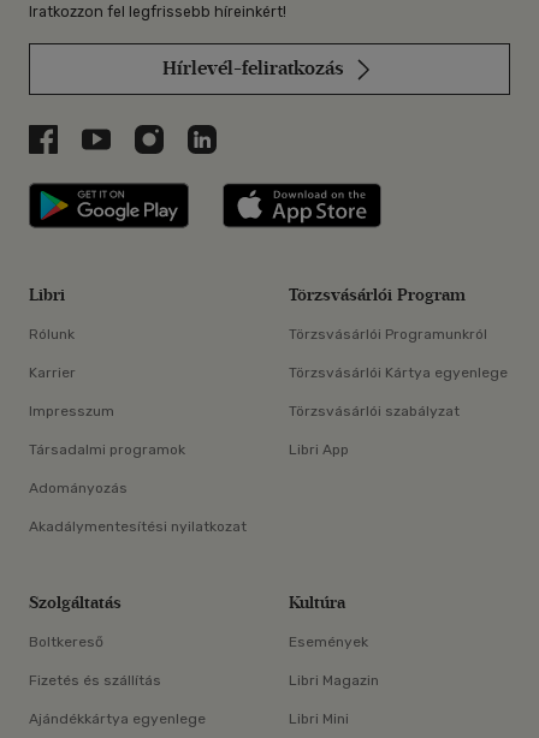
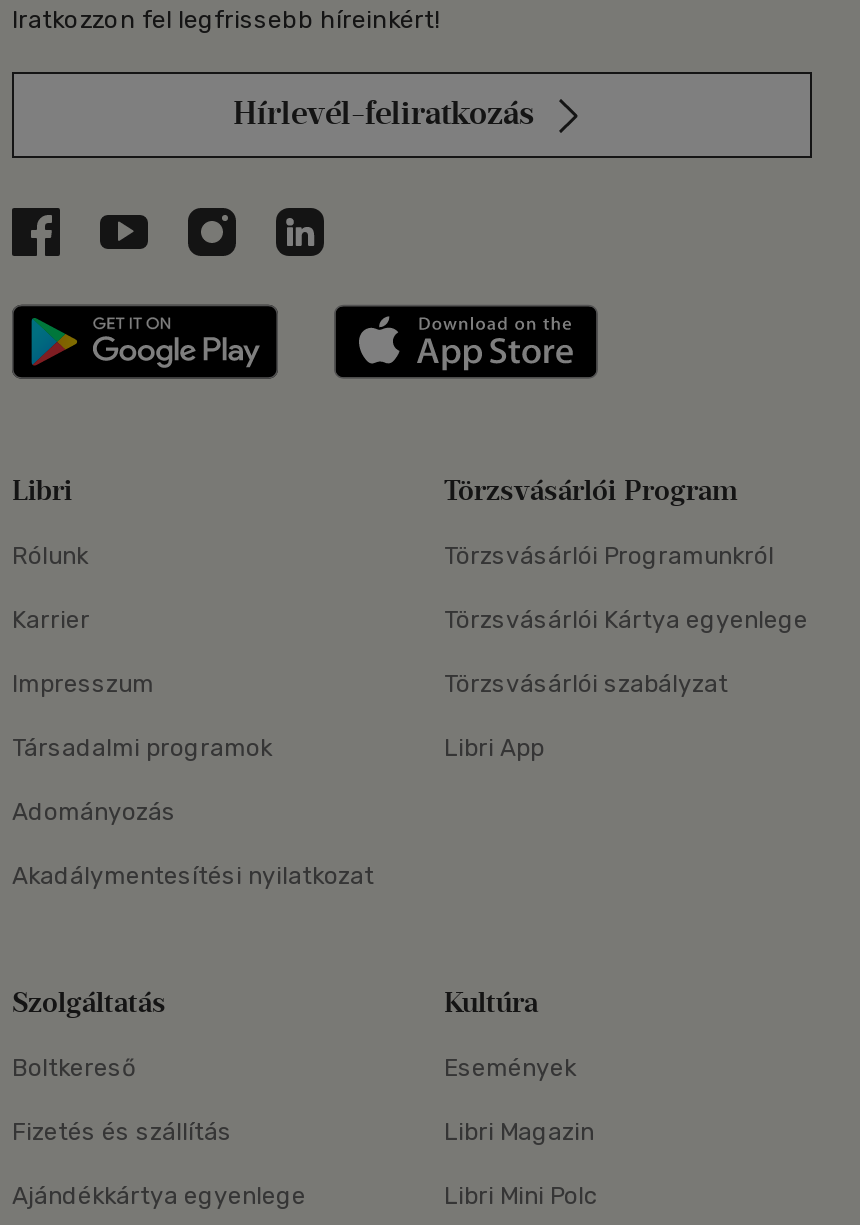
[289,710,349,727] Libri Mini -> [444,1182,598,1210] Libri Mini Polc

